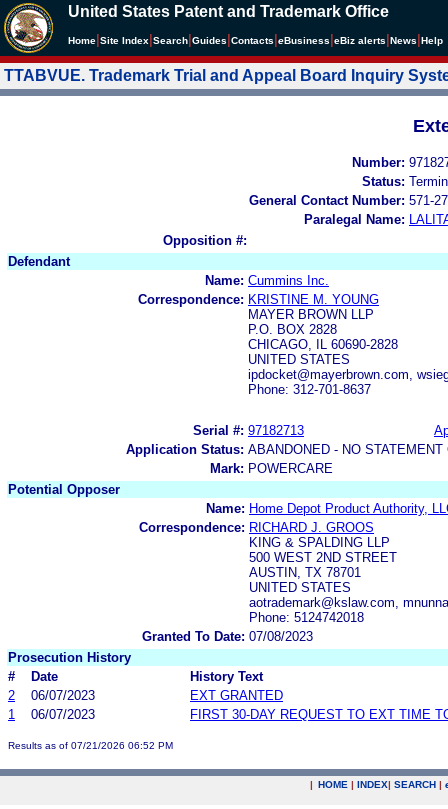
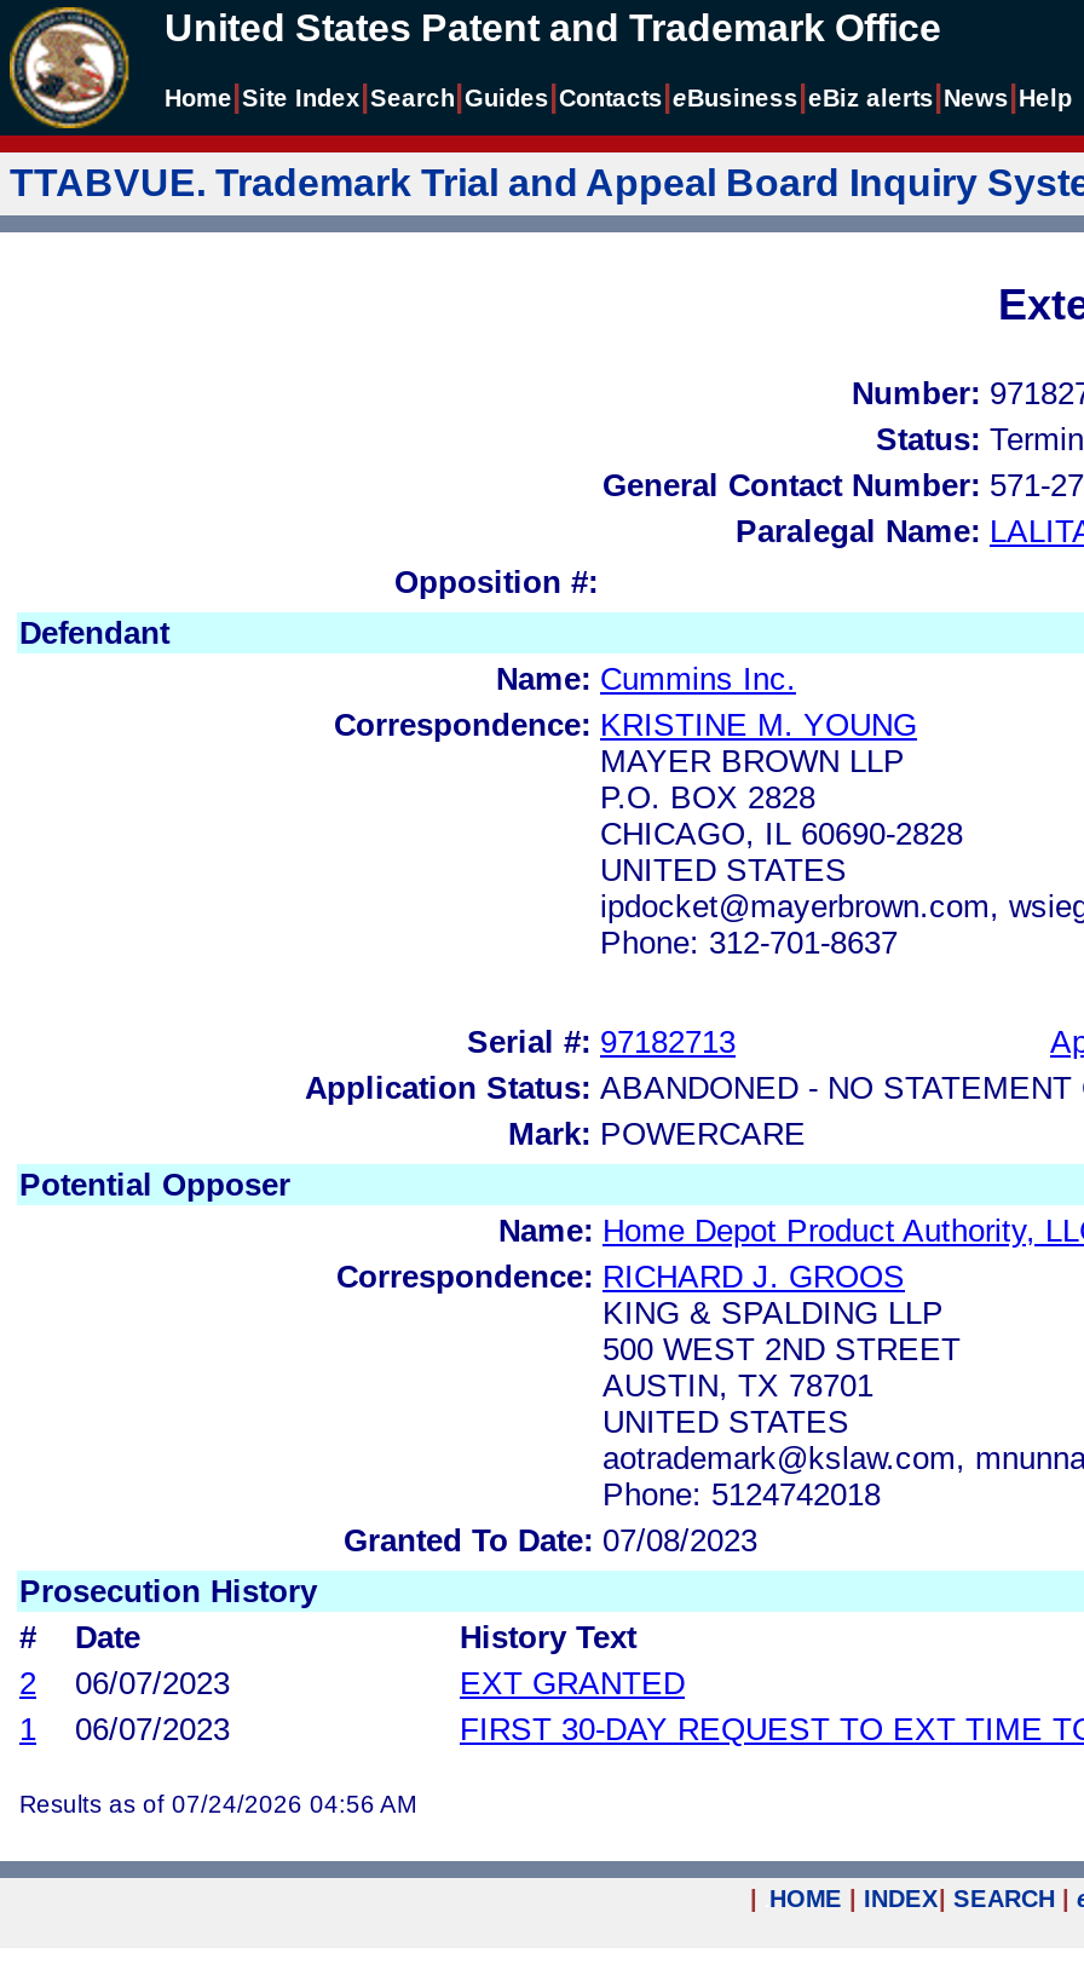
[8,740,173,751] Results as of 07/21/2026 06:52 PM -> [19,1791,416,1817] Results as of 07/24/2026 04:56 AM

